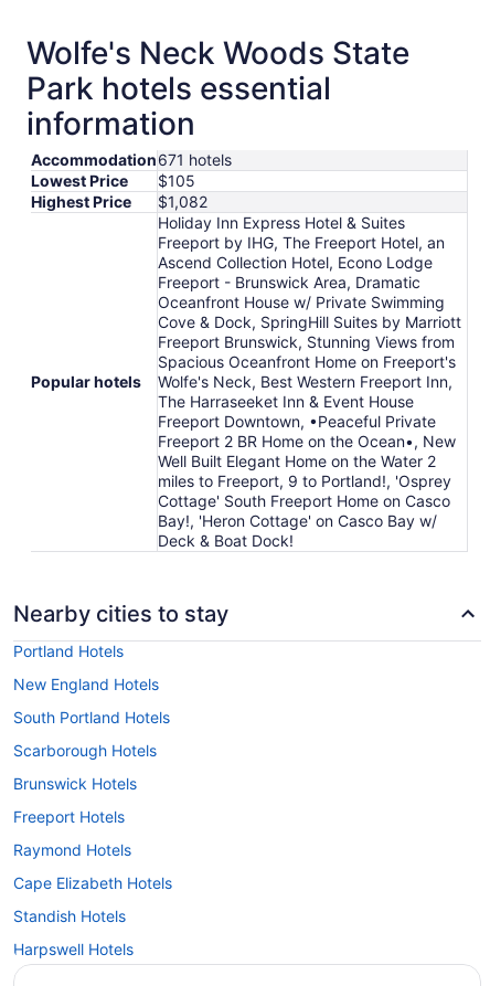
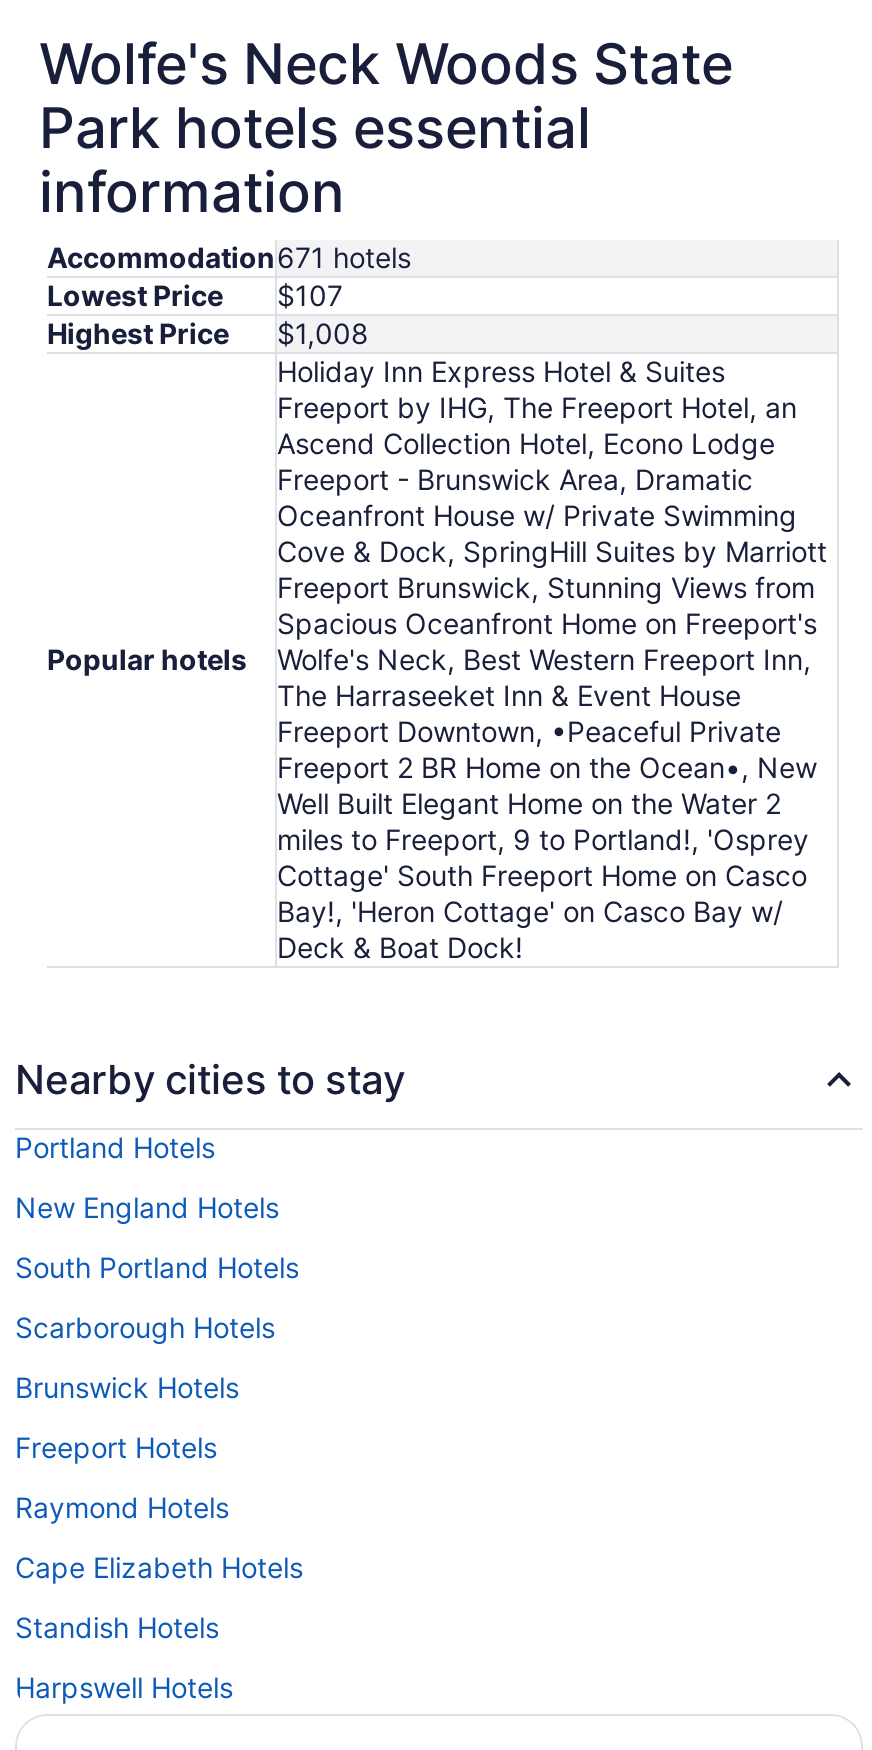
[31,171,195,190] Lowest Price $105 -> [47,278,343,312] Lowest Price $107
[31,192,207,211] Highest Price $1,082 -> [47,316,369,350] Highest Price $1,008

